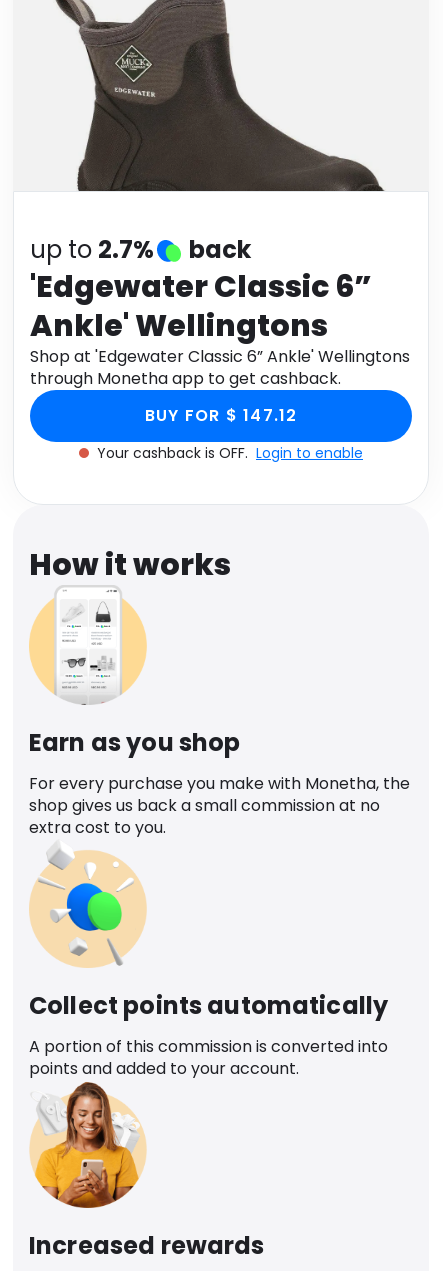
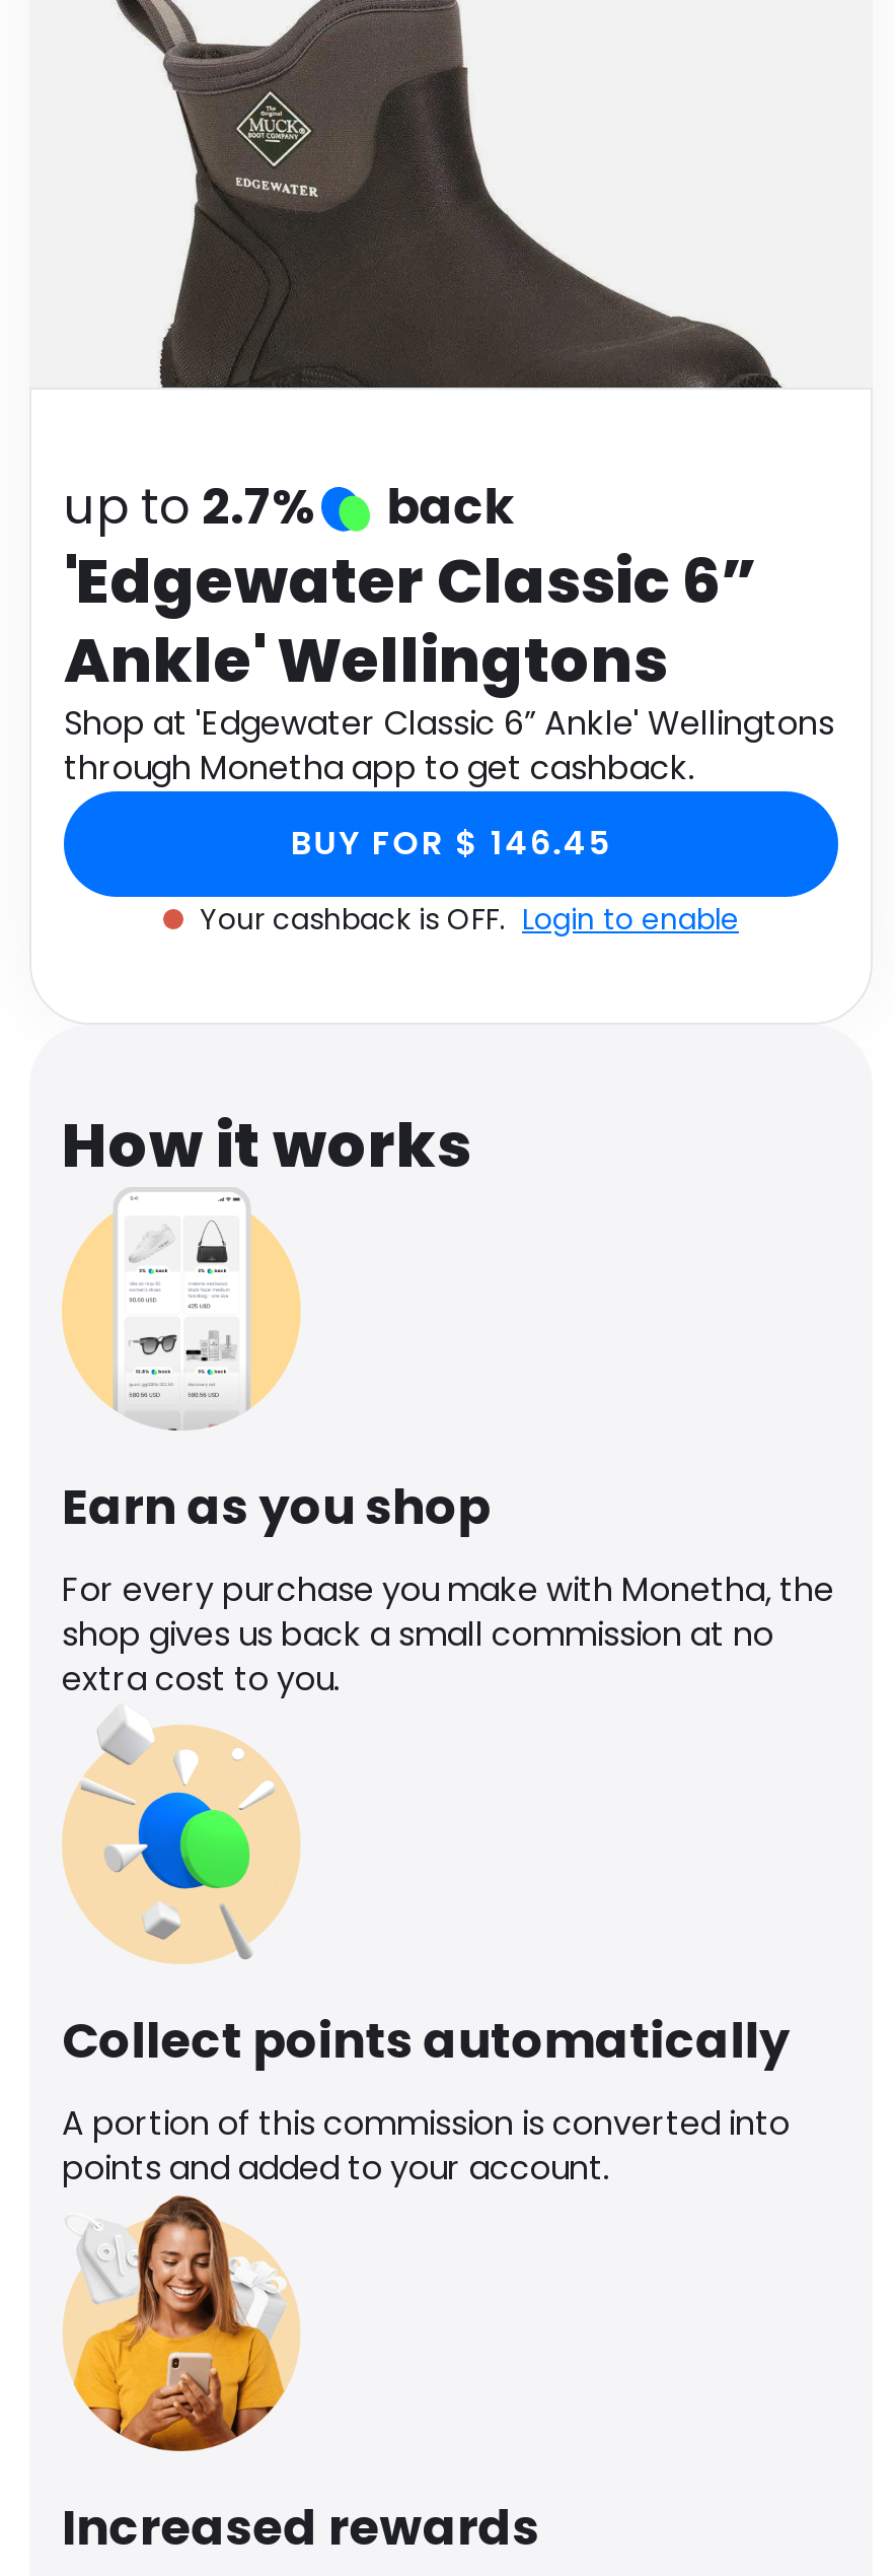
[144,404,297,427] BUY FOR $ 147.12 -> [291,820,611,866] BUY FOR $ 146.45

